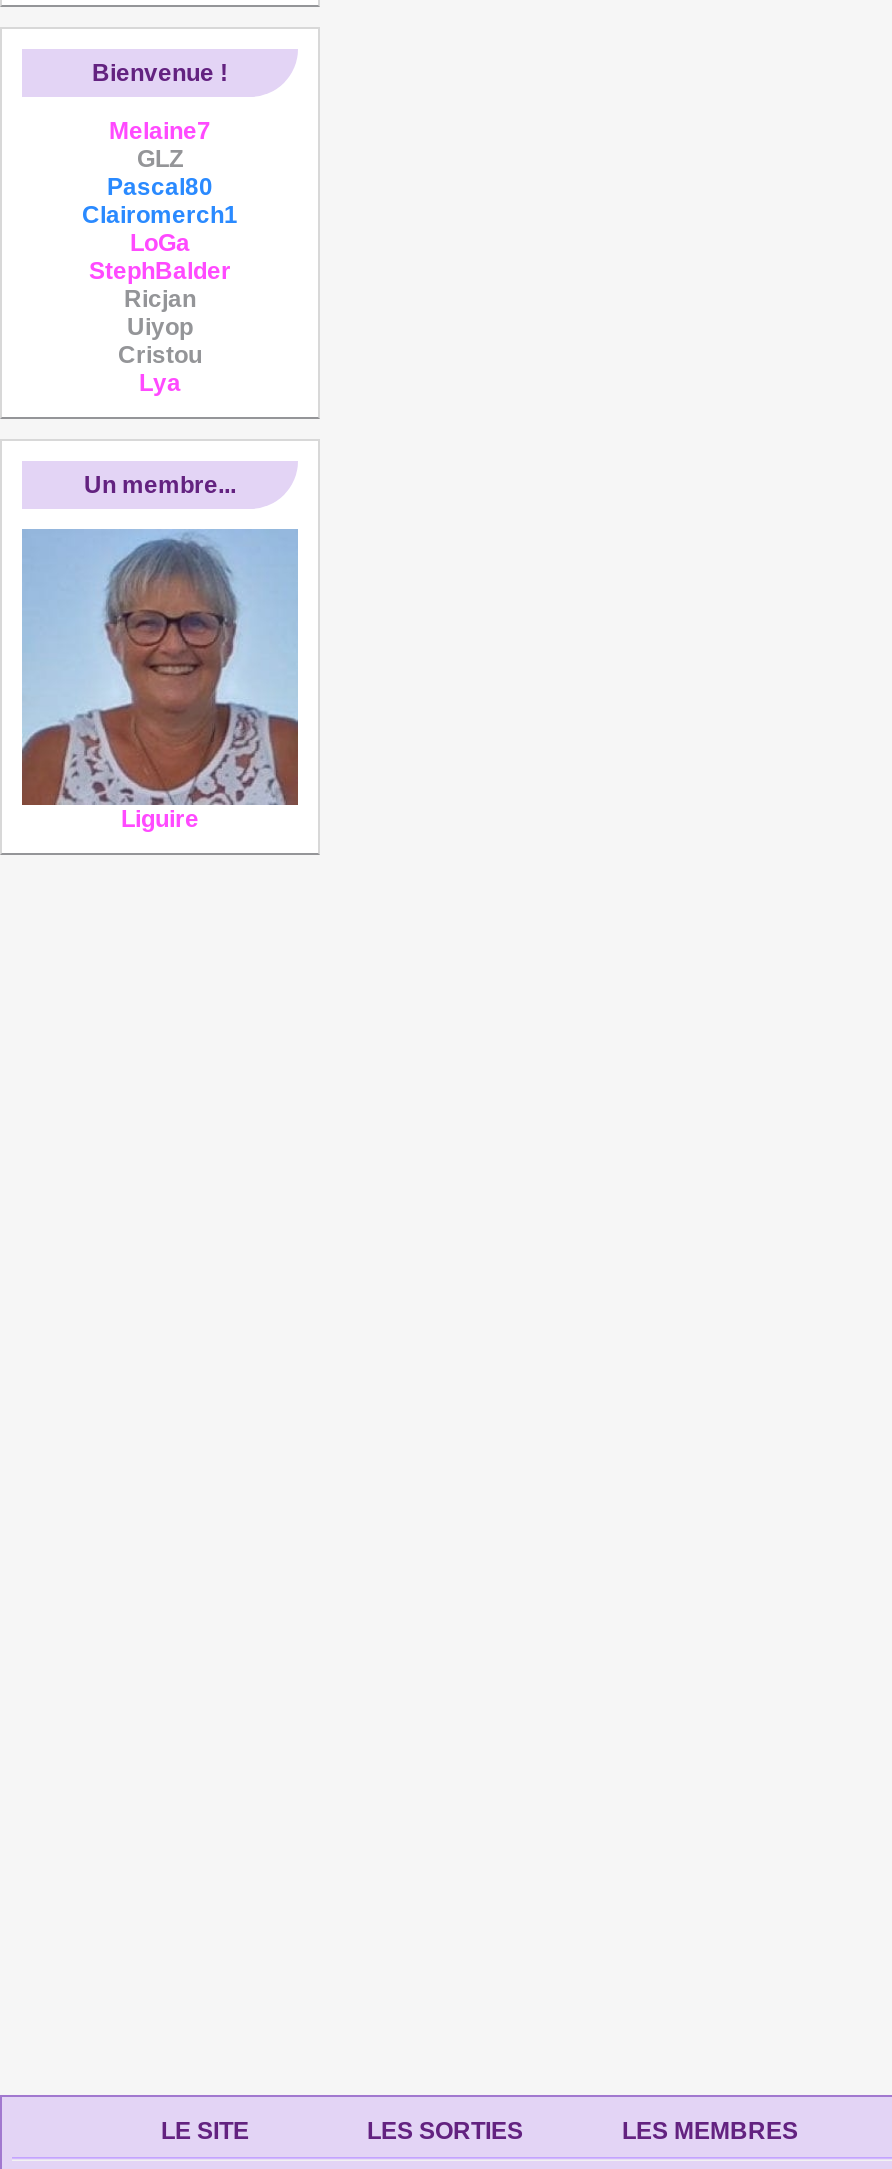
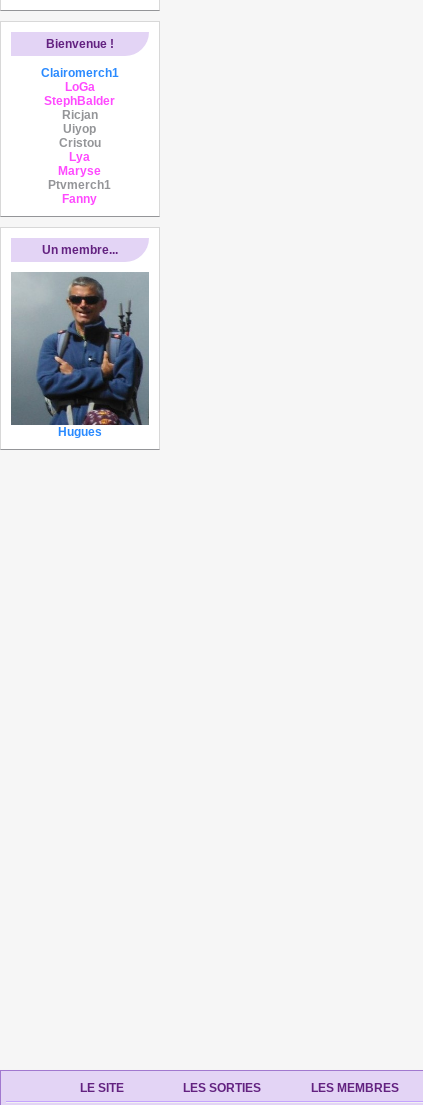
[107,117,213,201] Melaine7 | GLZ | Pascal80 -> none
moved [82,201,238,397] -> [41,66,119,164]: Clairomerch1 | LoGa | StephBalder | Ricjan | Uiyop | Cristou | Lya
none -> [48,164,111,206] Maryse | Ptvmerch1 | Fanny
[22,529,300,833] [image] | Liguire -> [11,272,149,439] [image] | Hugues

